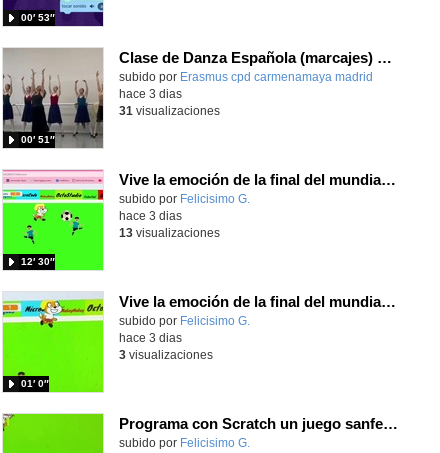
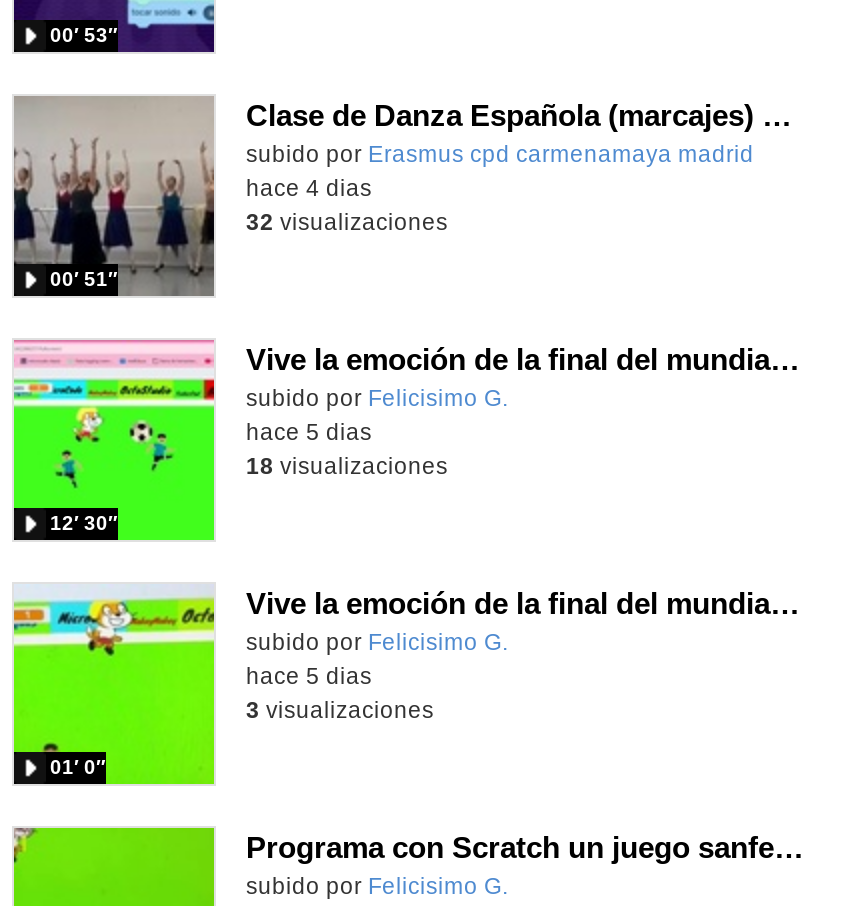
[119,88,182,100] hace 3 dias -> [246,176,372,200] hace 4 dias
[119,105,220,117] 31 visualizaciones -> [246,210,448,234] 32 visualizaciones
[119,210,182,222] hace 3 dias -> [246,420,372,444] hace 5 dias
[119,227,220,239] 13 visualizaciones -> [246,454,448,478] 18 visualizaciones
[119,332,182,344] hace 3 dias -> [246,664,372,688] hace 5 dias

